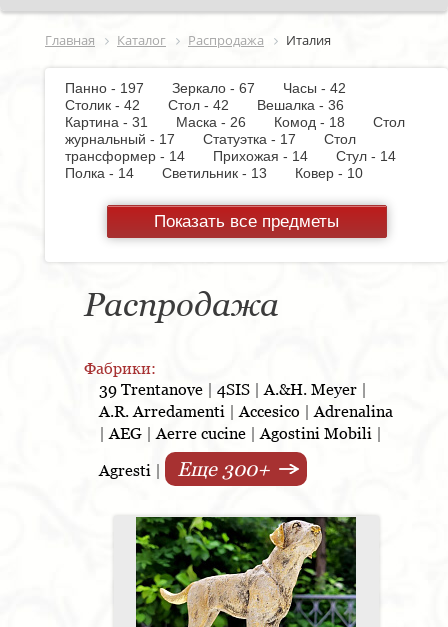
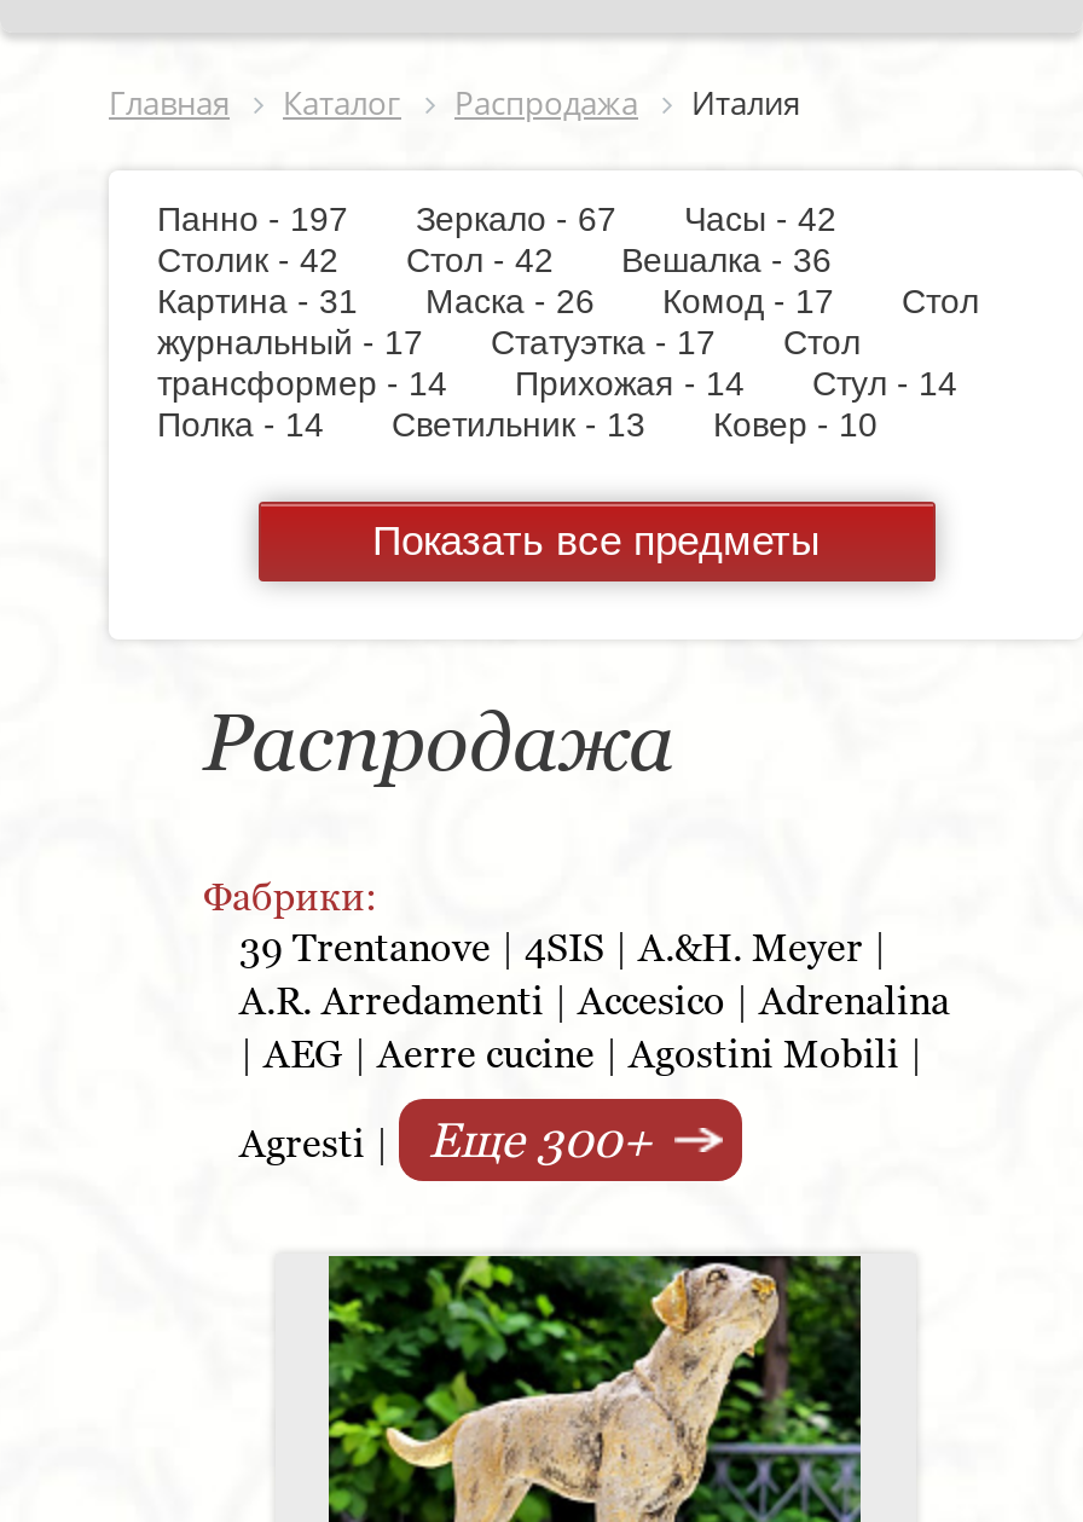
[65,114,405,130] Картина - 31 Маска - 26 Комод - 18 Стол -> [157,282,979,321] Картина - 31 Маска - 26 Комод - 17 Стол

